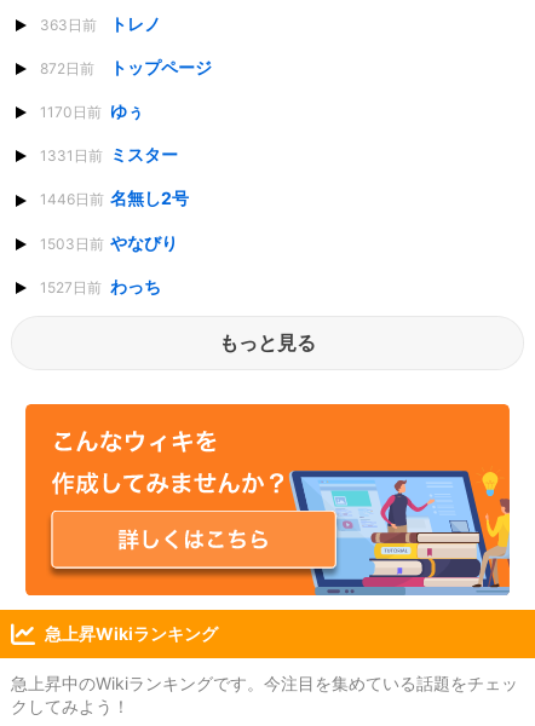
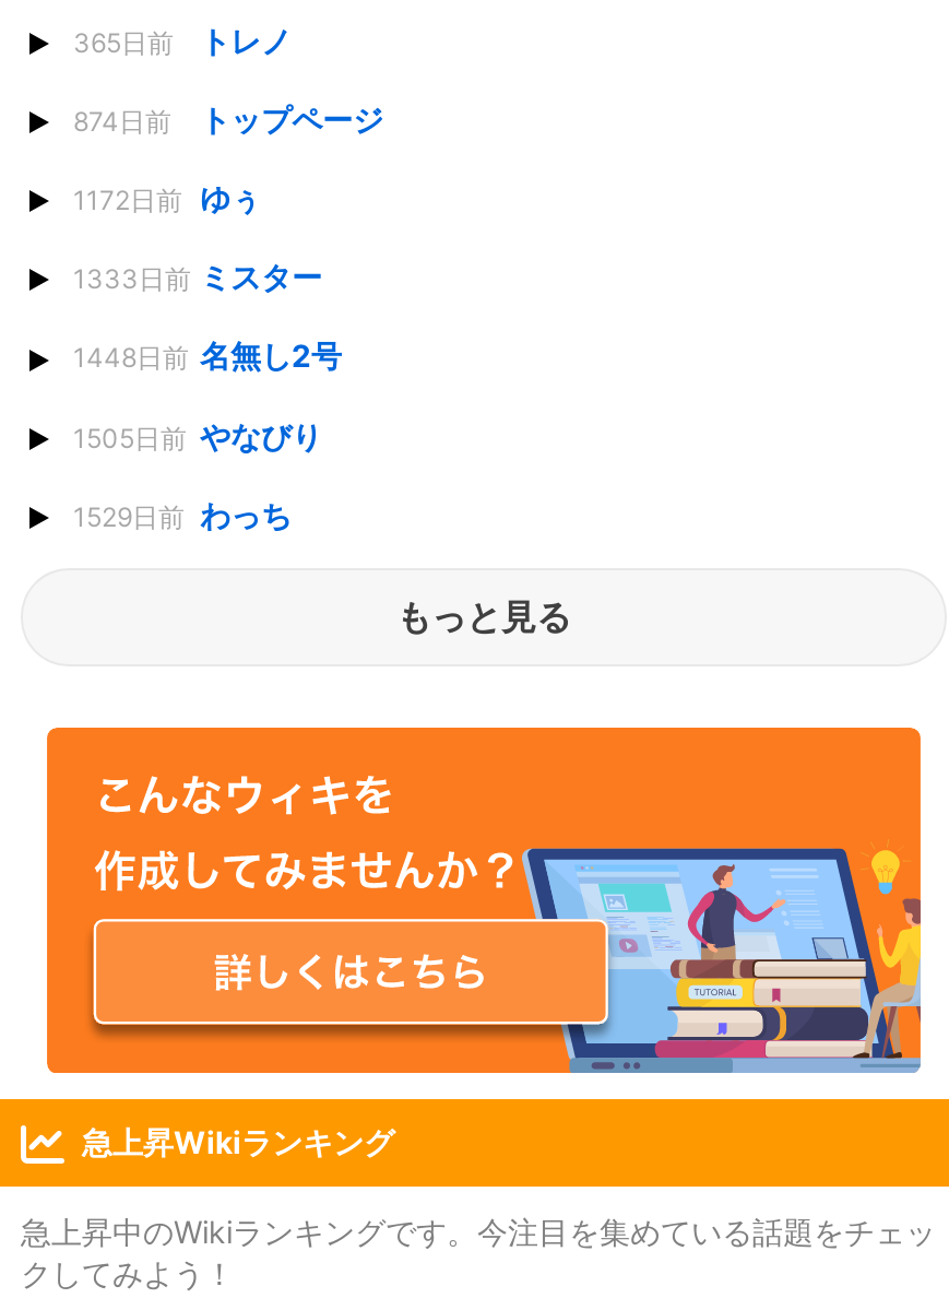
[40,13,161,33] 363日前 トレノ -> [73,21,292,58] 365日前 トレノ
[40,57,212,77] 872日前 トップページ -> [73,100,383,137] 874日前 トップページ
[40,100,144,121] 1170日前 ゆぅ -> [73,179,261,216] 1172日前 ゆぅ
[40,144,178,165] 1331日前 ミスター -> [73,258,322,295] 1333日前 ミスター
[40,188,189,208] 1446日前 名無し2号 -> [73,337,342,374] 1448日前 名無し2号
[40,232,178,252] 1503日前 やなびり -> [73,416,322,453] 1505日前 やなびり
[40,276,161,296] 1527日前 わっち -> [73,495,292,533] 1529日前 わっち

